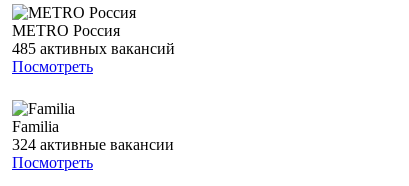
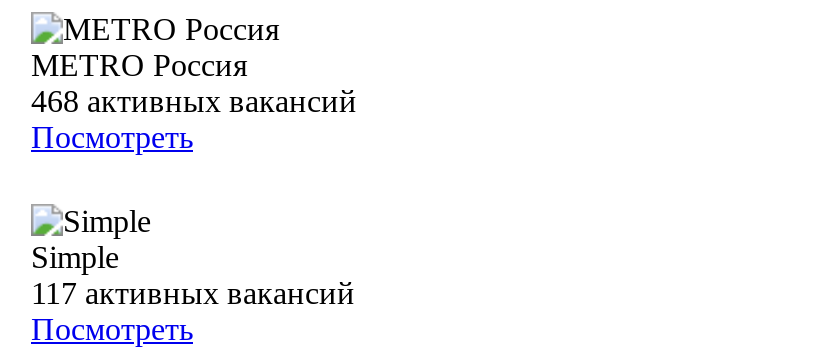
[12,40,175,57] 485 активных вакансий -> [31,85,357,119] 468 активных вакансий
[12,118,174,153] Familia | 324 активные вакансии -> [31,241,355,311] Simple | 117 активных вакансий

